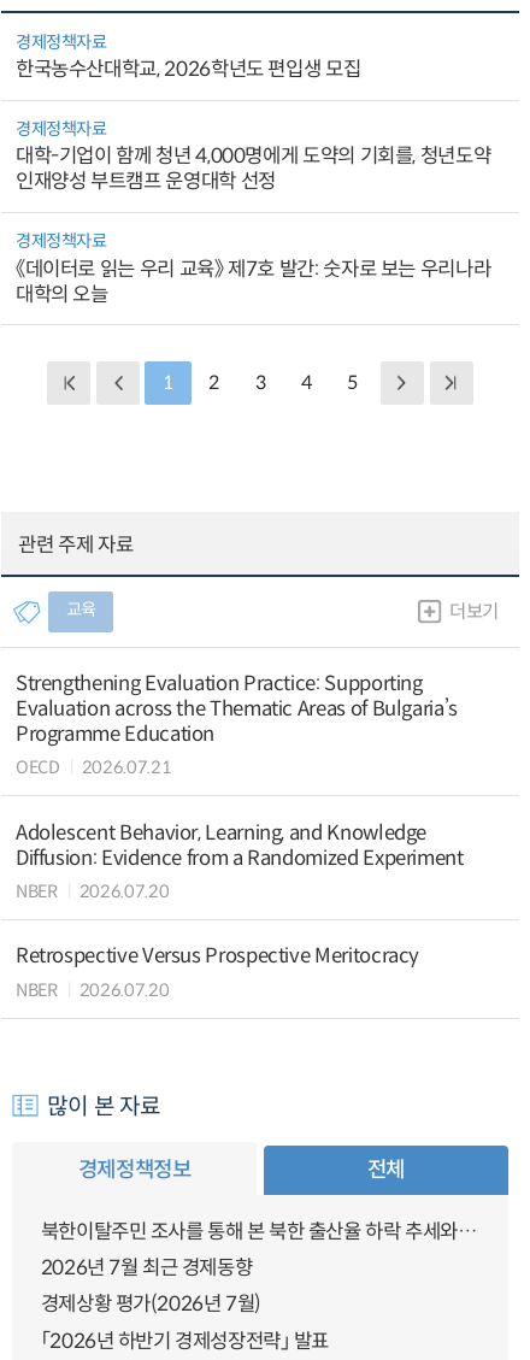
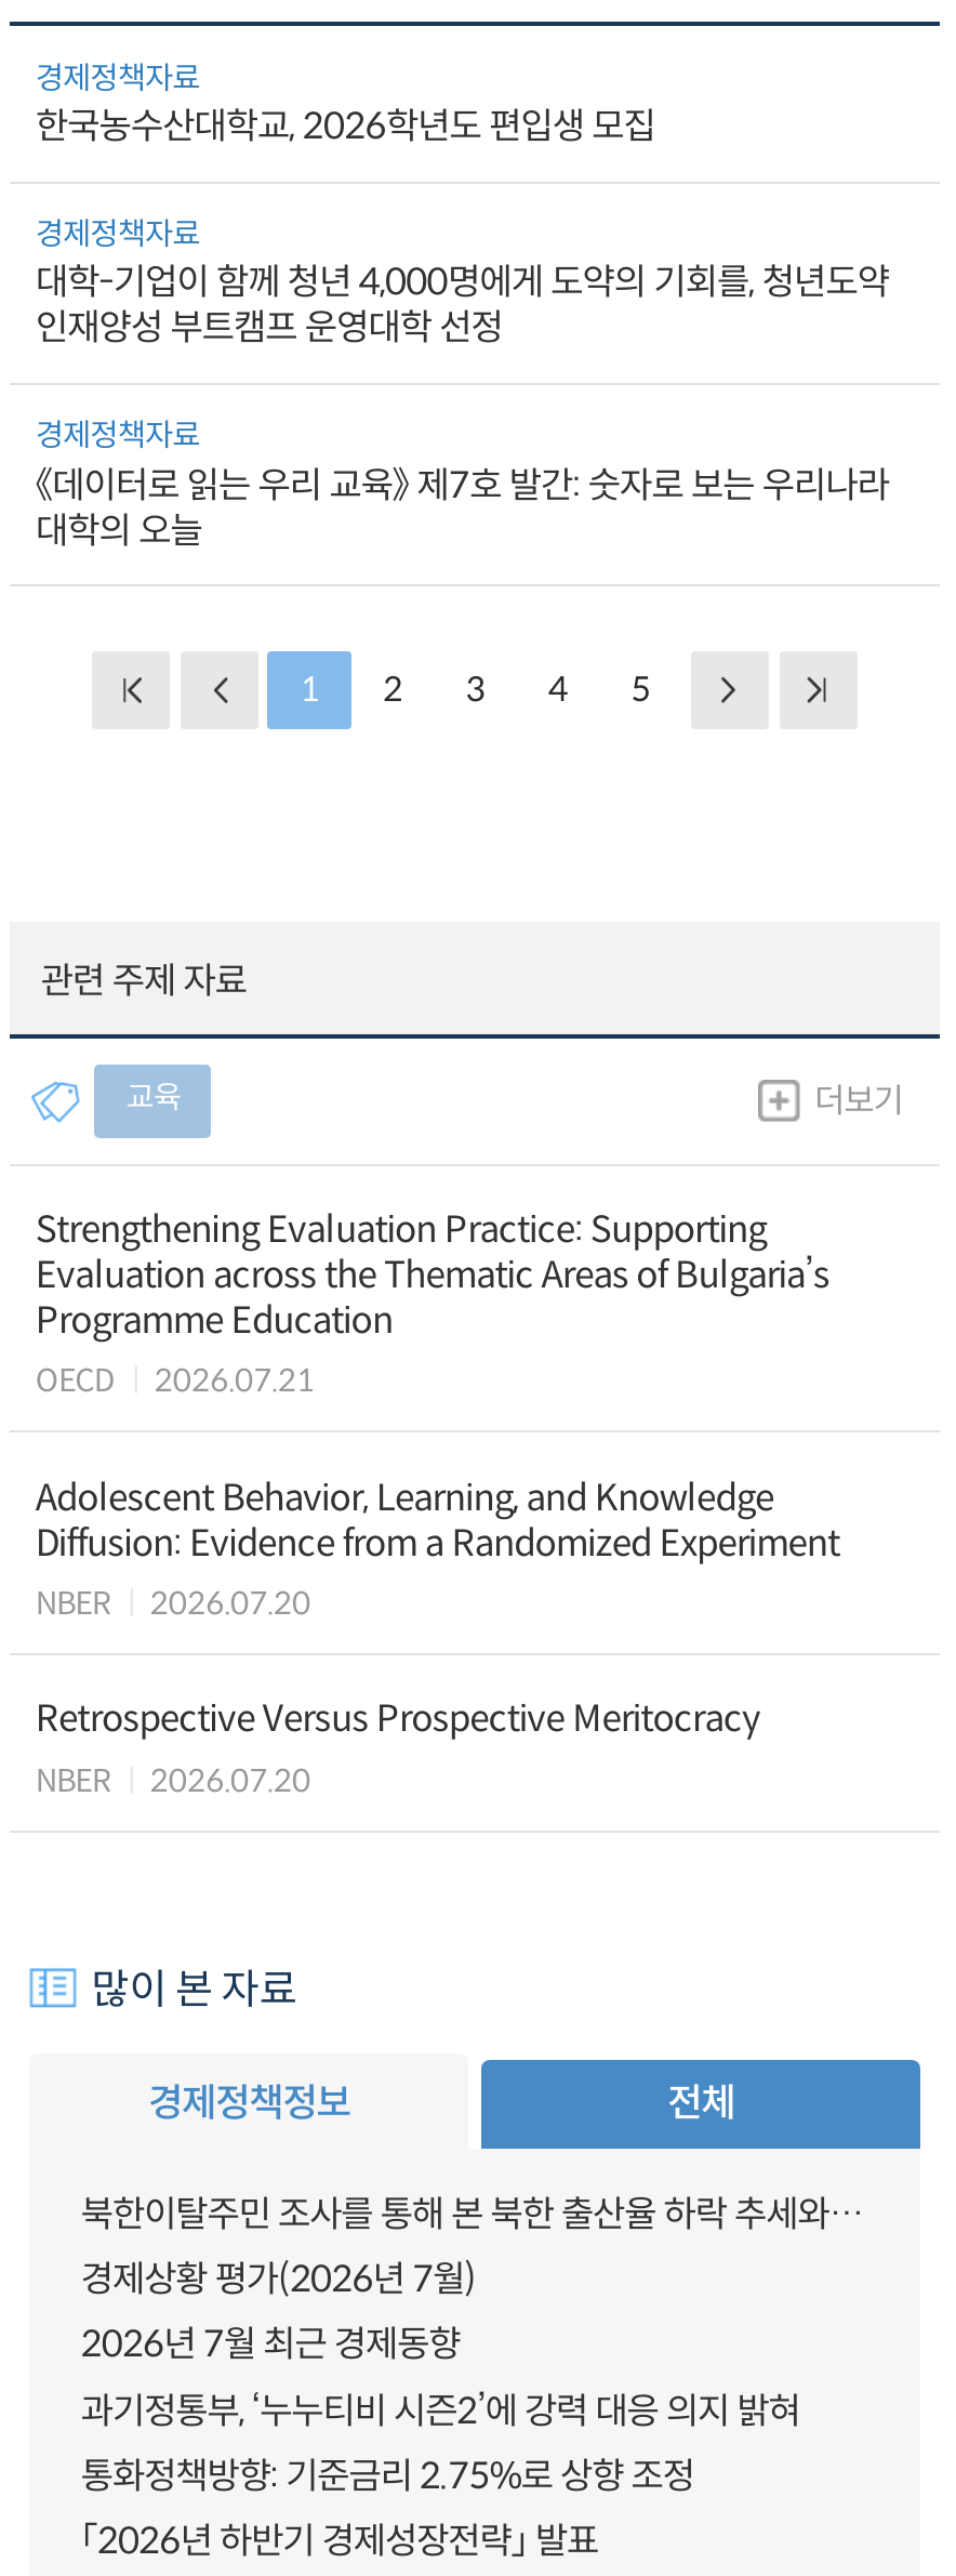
none -> [81,2388,800,2499] 과기정통부, ‘누누티비 시즌2’에 강력 대응 의지 밝혀 | 통화정책방향: 기준금리 2.75%로 상향 조정
moved [41,1292,261,1317] -> [81,2257,476,2302]: 경제상황 평가(2026년 7월)

